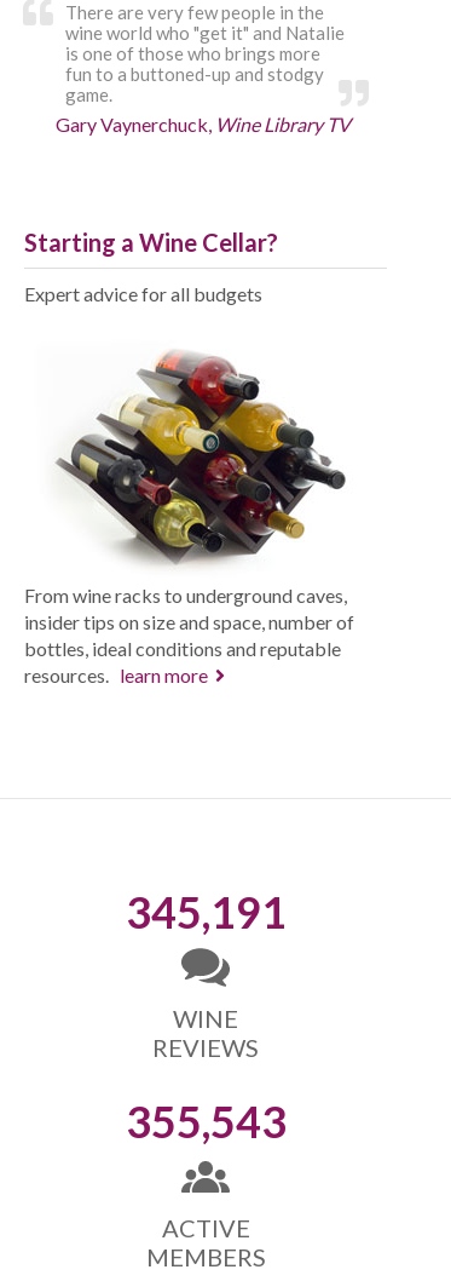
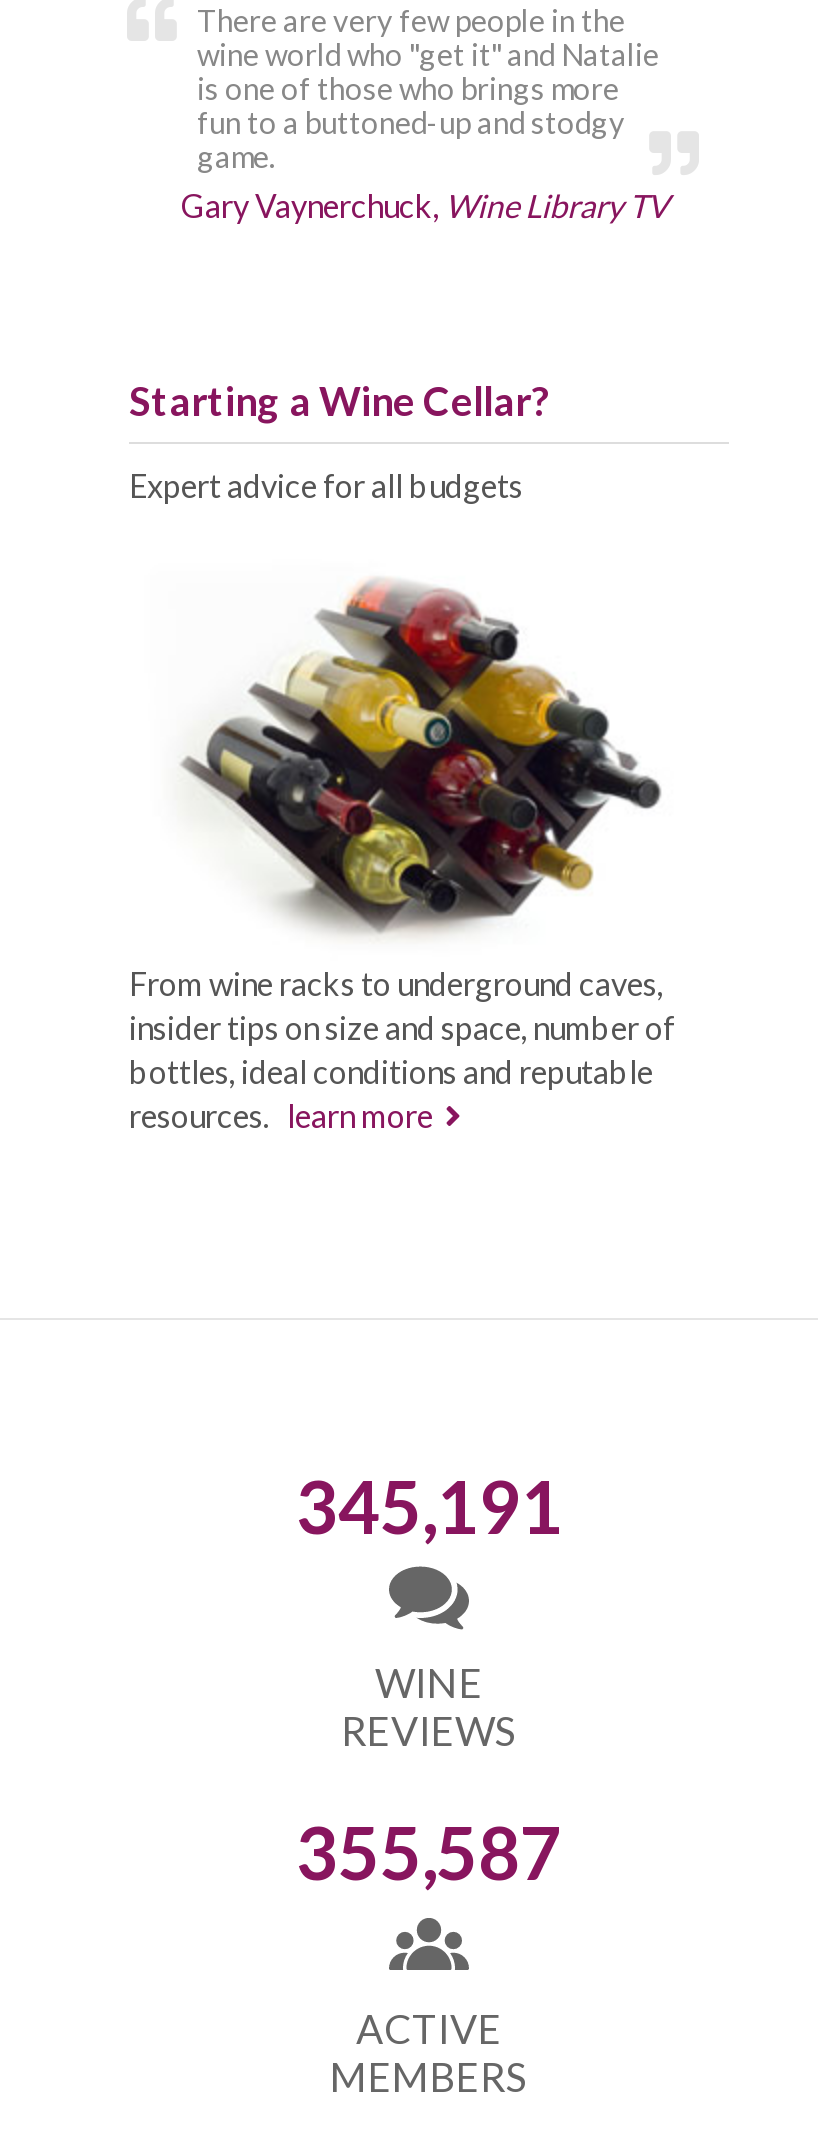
[125,1094,286,1147] 355,543 -> [296,1807,562,1895] 355,587

